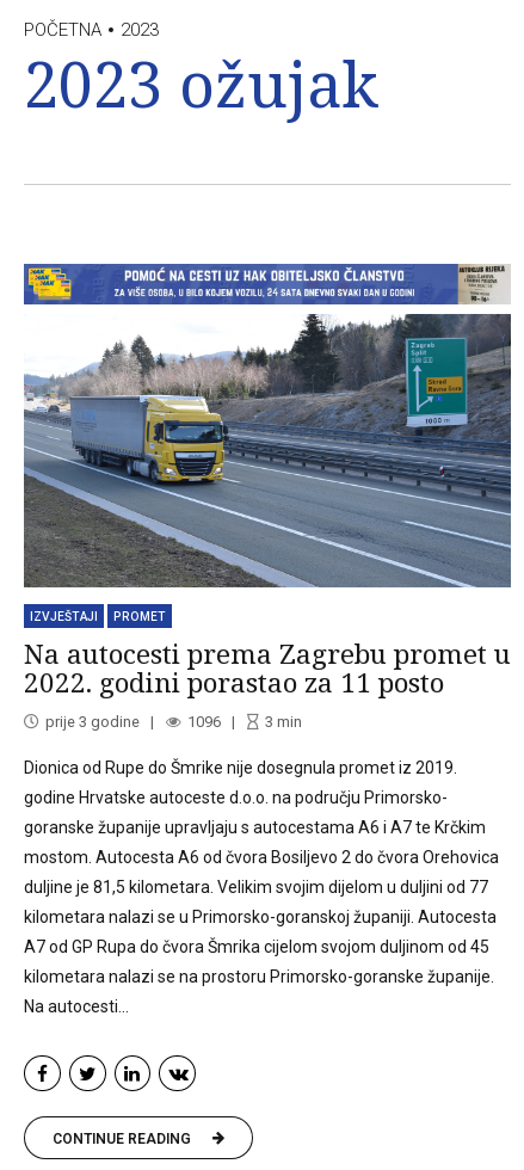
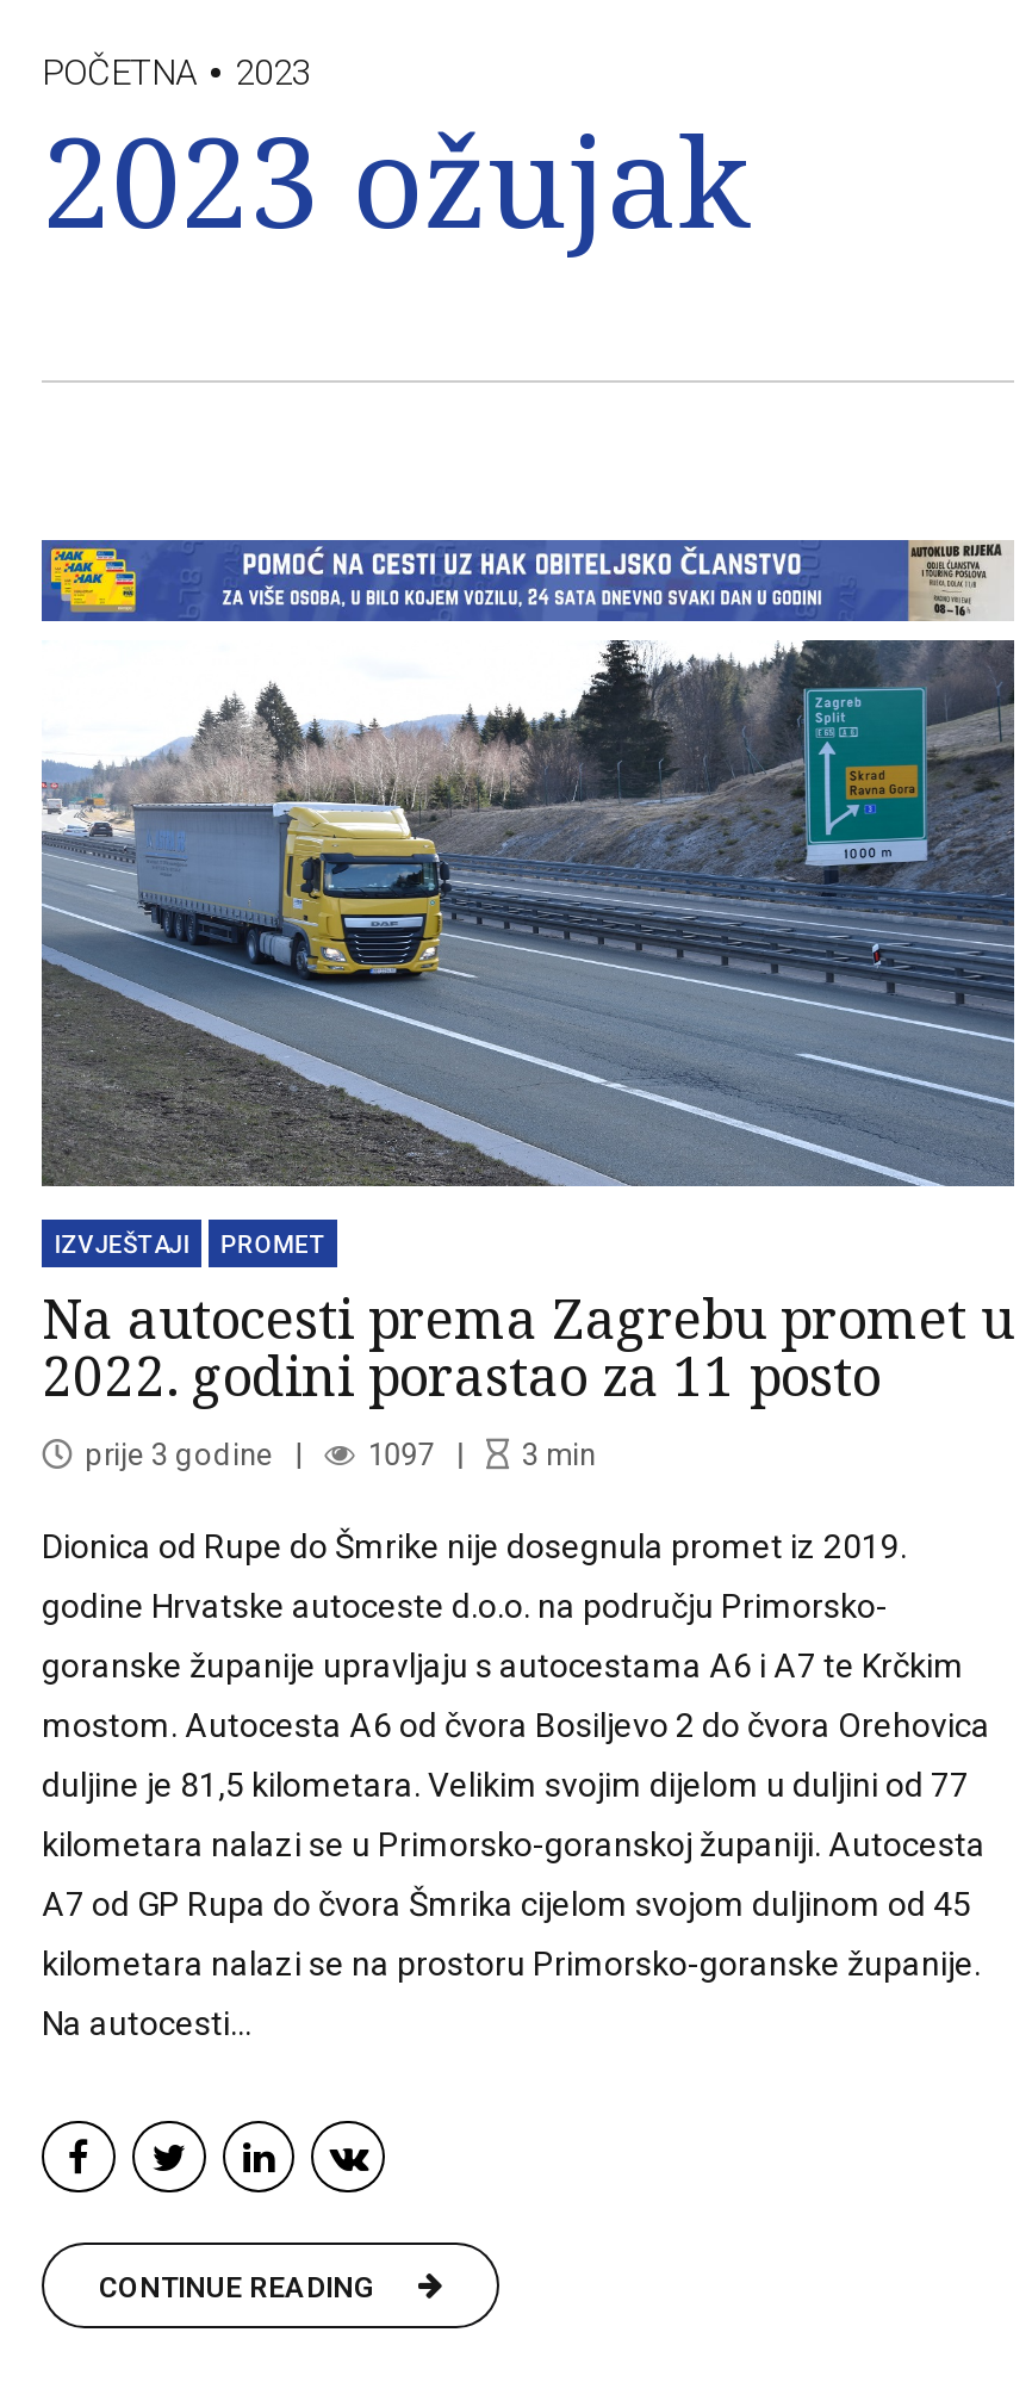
[187,712,221,730] 1096 -> [368,1436,434,1472] 1097

